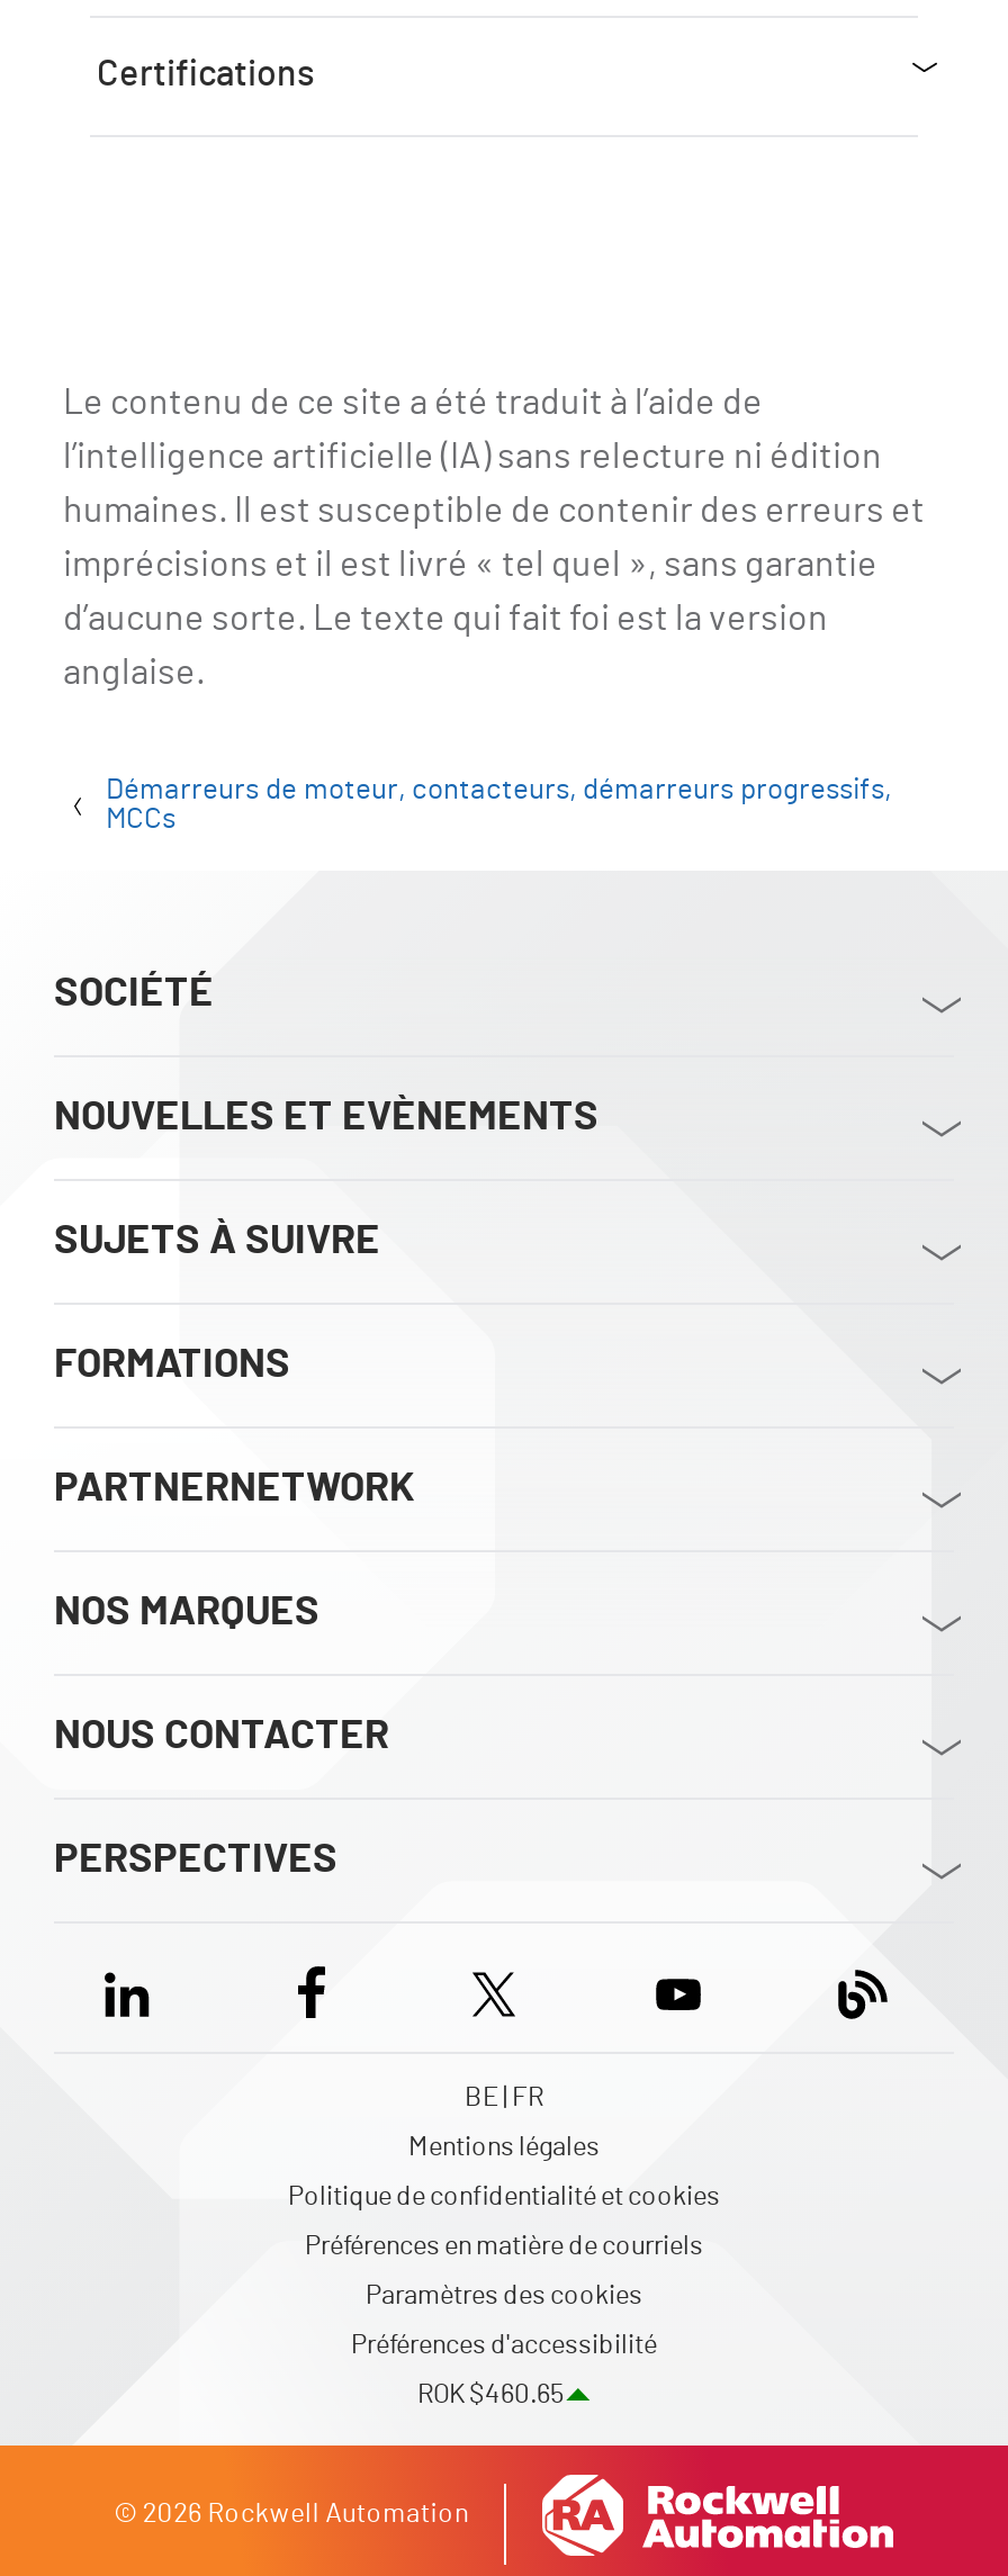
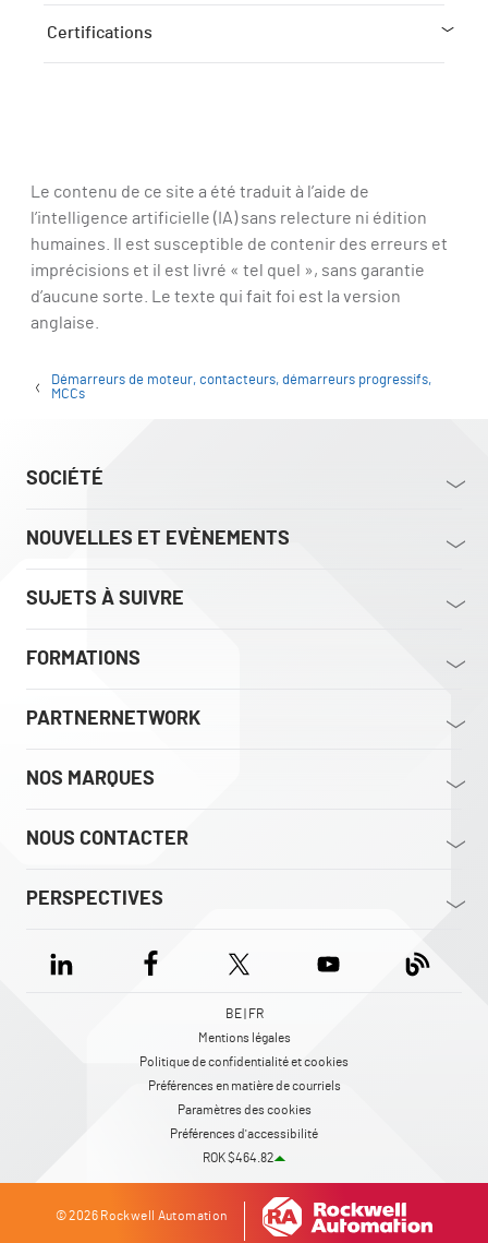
[417,2381,564,2408] ROK $460.65 -> [202,1152,273,1165] ROK $464.82

